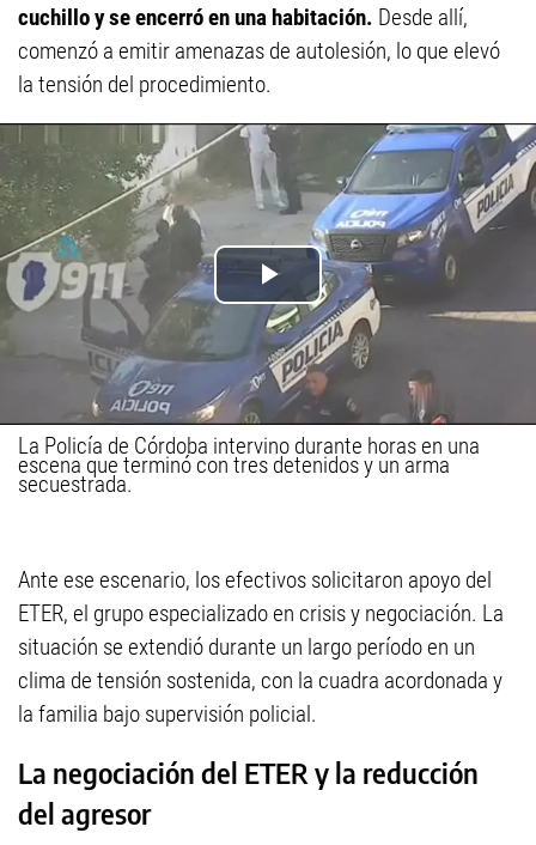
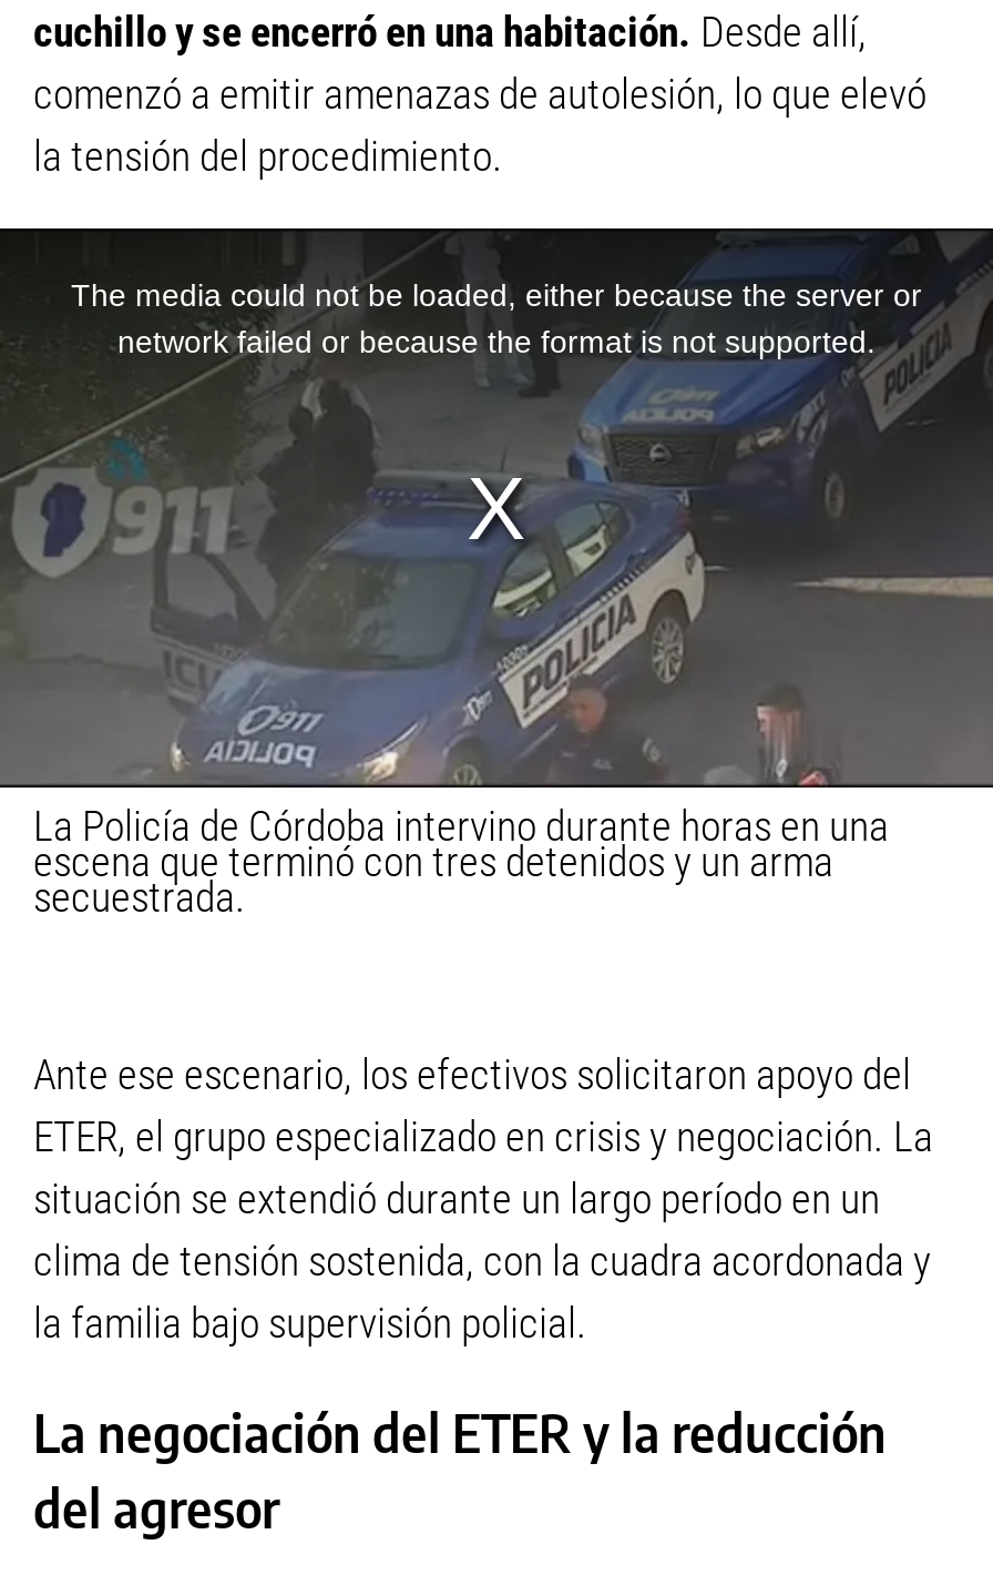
[4,123,532,382] [image] -> [7,228,986,690] [image]

